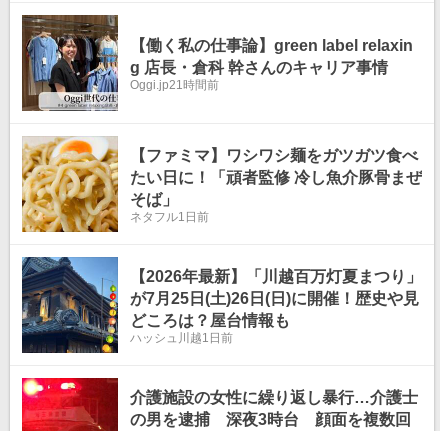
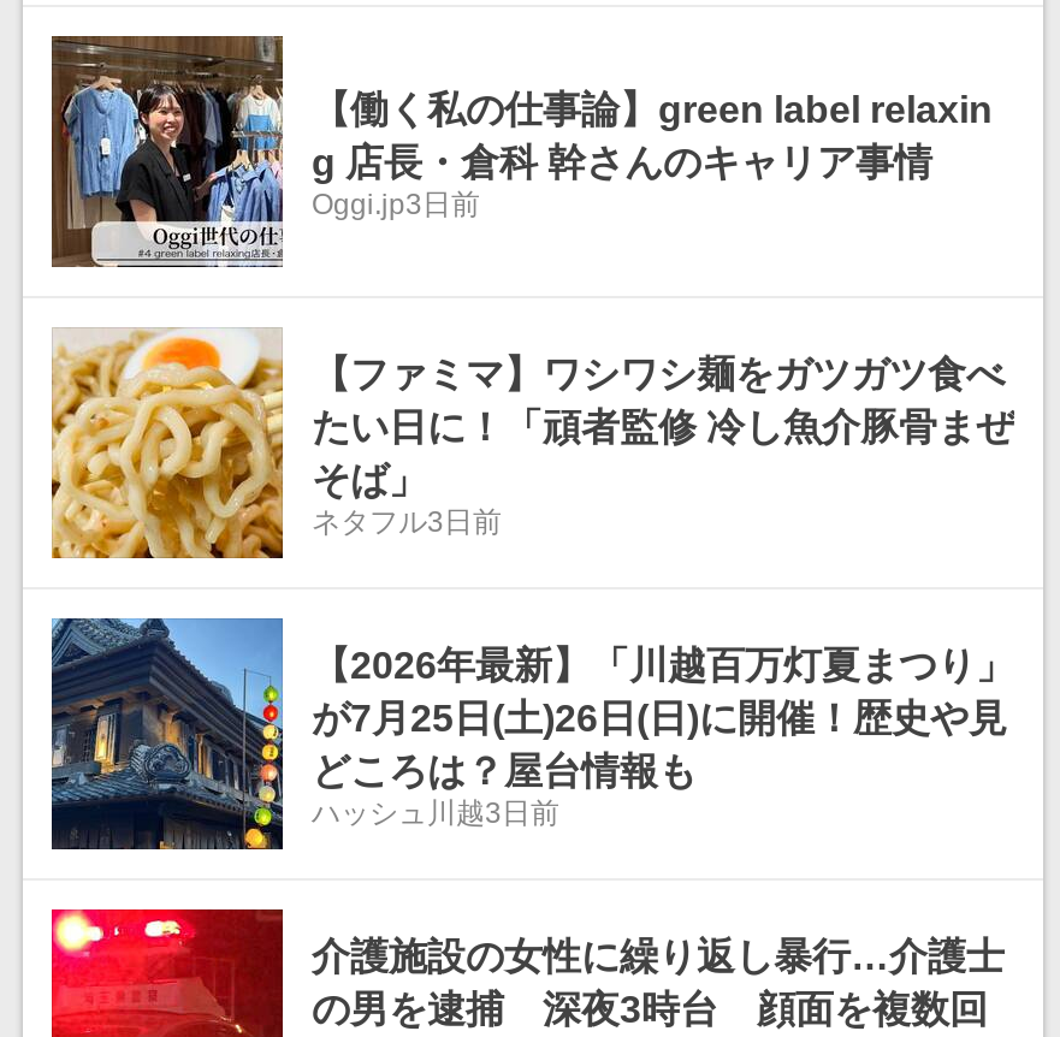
[130,77,219,91] Oggi.jp21時間前 -> [312,186,480,220] Oggi.jp3日前
[130,209,209,223] ネタフル1日前 -> [312,504,502,538] ネタフル3日前
[130,330,233,344] ハッシュ川越1日前 -> [312,795,559,829] ハッシュ川越3日前

